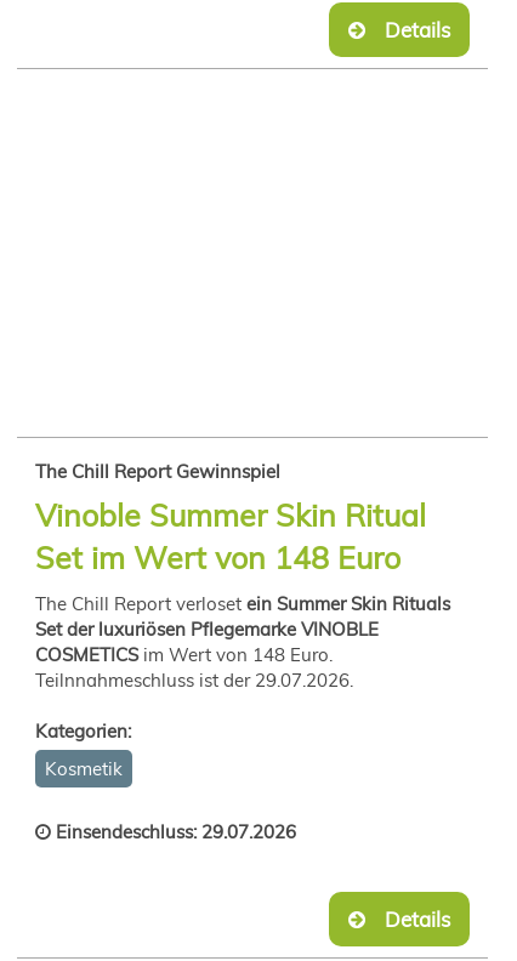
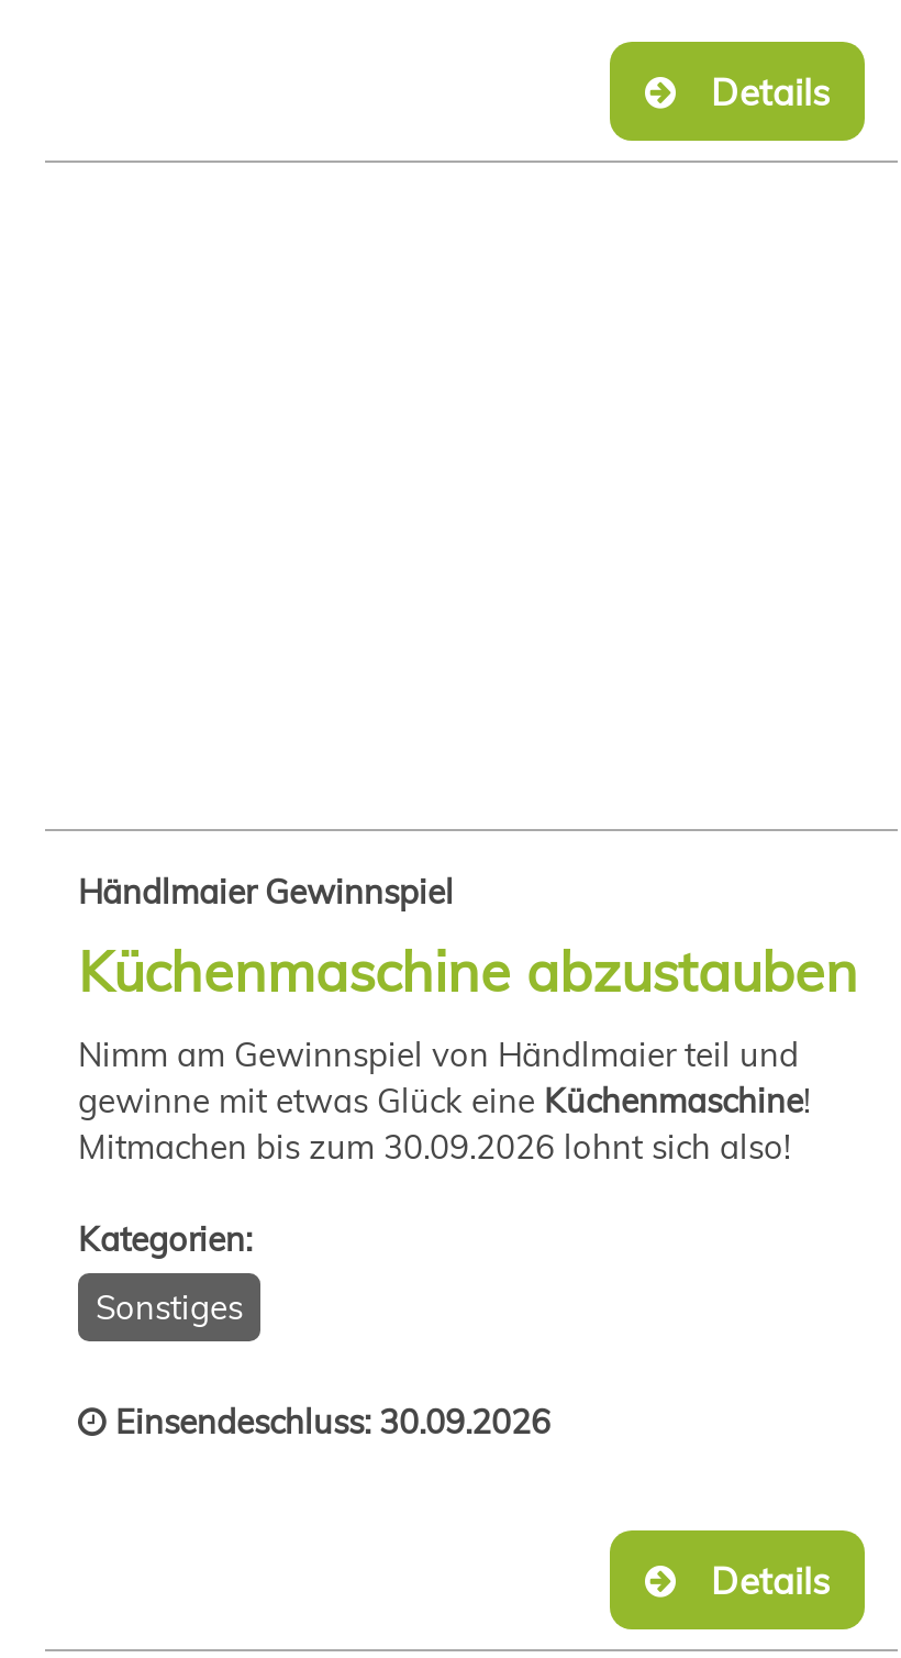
[35,460,450,692] The Chill Report Gewinnspiel | Vinoble Summer Skin Ritual | Set im Wert von 148 Euro | The Chill Report verloset ein Summer Skin Rituals | Set der luxuriösen Pflegemarke VINOBLE | COSMETICS im Wert von 148 Euro. | Teilnnahmeschluss ist der 29.07.2026. -> [78,871,858,1168] Händlmaier Gewinnspiel | Küchenmaschine abzustauben | Nimm am Gewinnspiel von Händlmaier teil und | gewinne mit etwas Glück eine Küchenmaschine! | Mitmachen bis zum 30.09.2026 lohnt sich also!
[45,757,123,780] Kosmetik -> [96,1286,243,1328] Sonstiges
[51,820,296,843] Einsendeschluss: 29.07.2026 -> [107,1401,550,1443] Einsendeschluss: 30.09.2026

